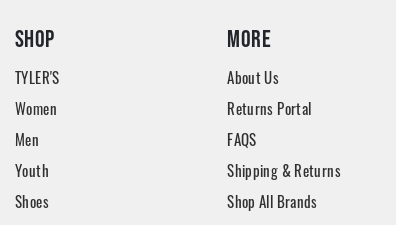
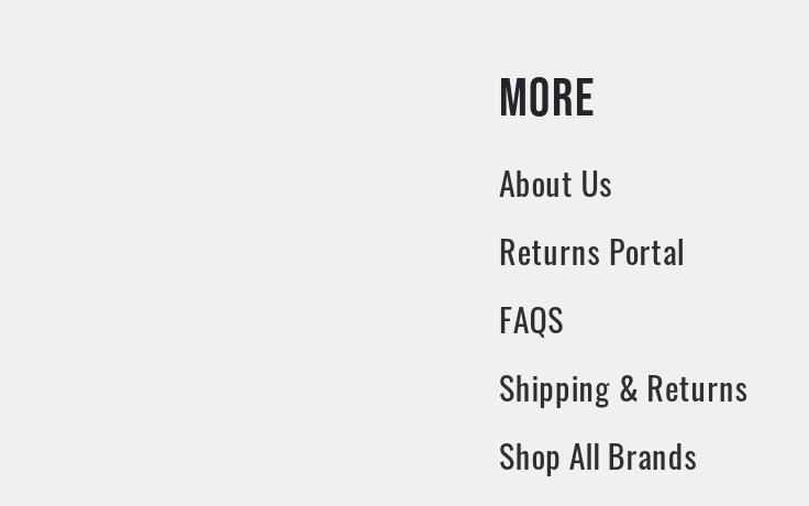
[15,25,60,212] SHOP | TYLER'S | Women | Men | Youth | Shoes -> none

